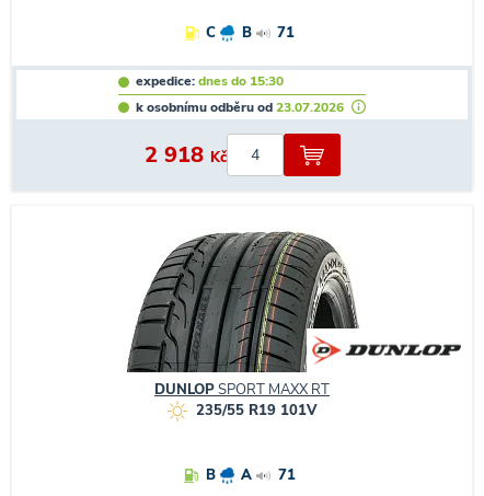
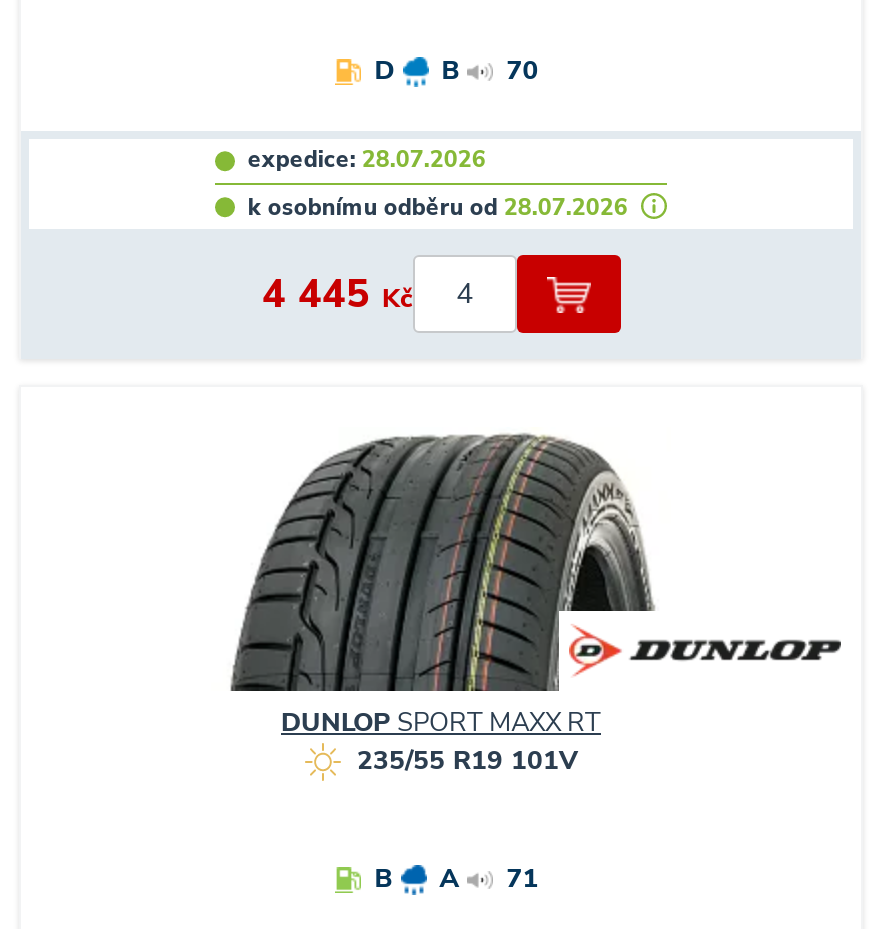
[206,23,220,42] C -> [375,52,403,88] D
[277,23,299,42] 71 -> [507,52,547,88] 70
[136,73,344,116] expedice: dnes do 15:30 | k osobnímu odběru od 23.07.2026 -> [248,144,628,222] expedice: 28.07.2026 | k osobnímu odběru od 28.07.2026
[144,140,226,169] 2 918 Kč -> [262,266,412,320] 4 445 Kč

